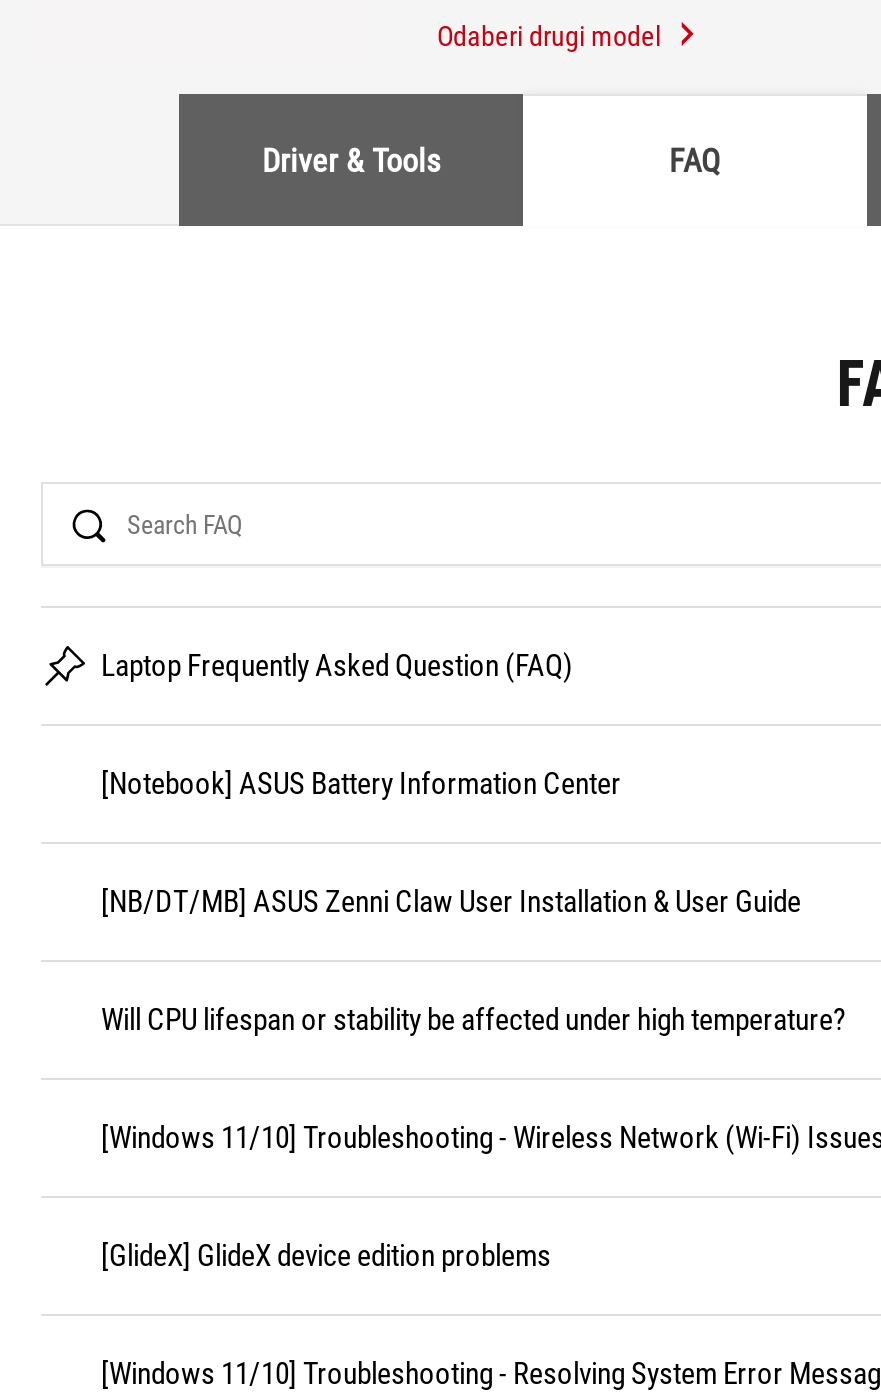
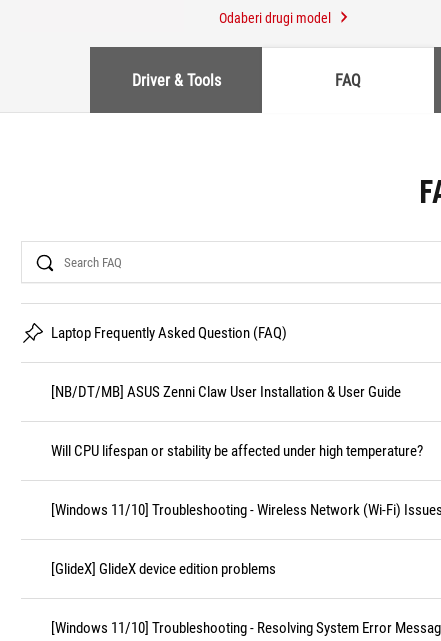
[101,766,621,802] [Notebook] ASUS Battery Information Center -> none

